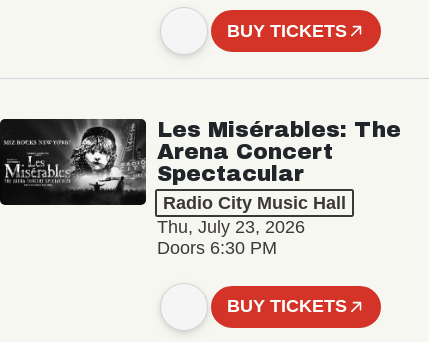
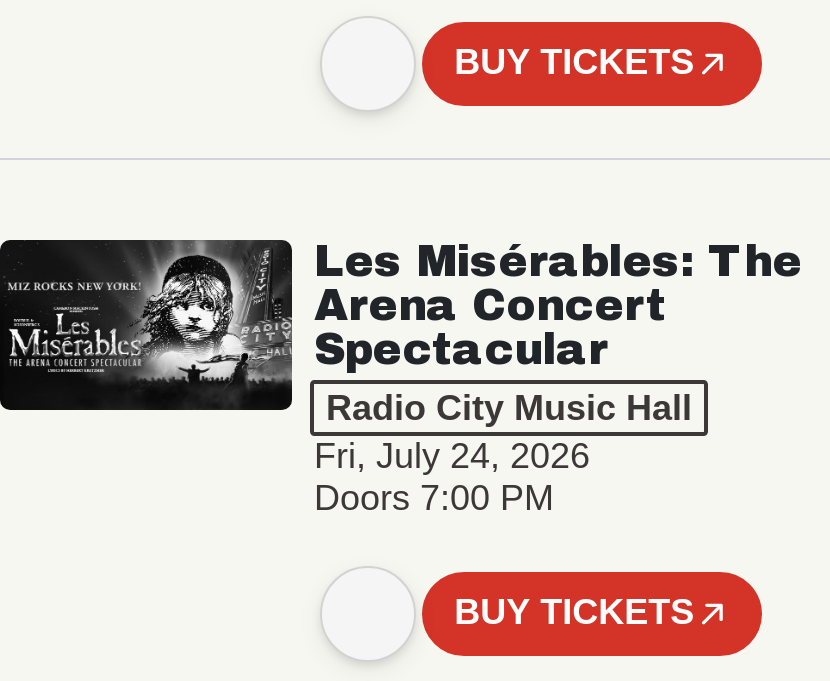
[157,217,305,237] Thu, July 23, 2026 -> [314,435,590,475] Fri, July 24, 2026
[157,238,277,258] Doors 6:30 PM -> [314,477,554,517] Doors 7:00 PM

